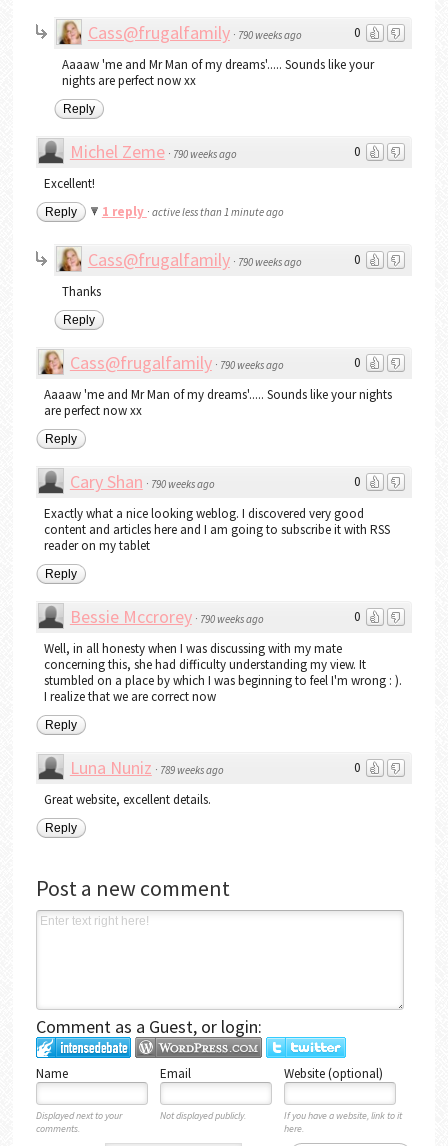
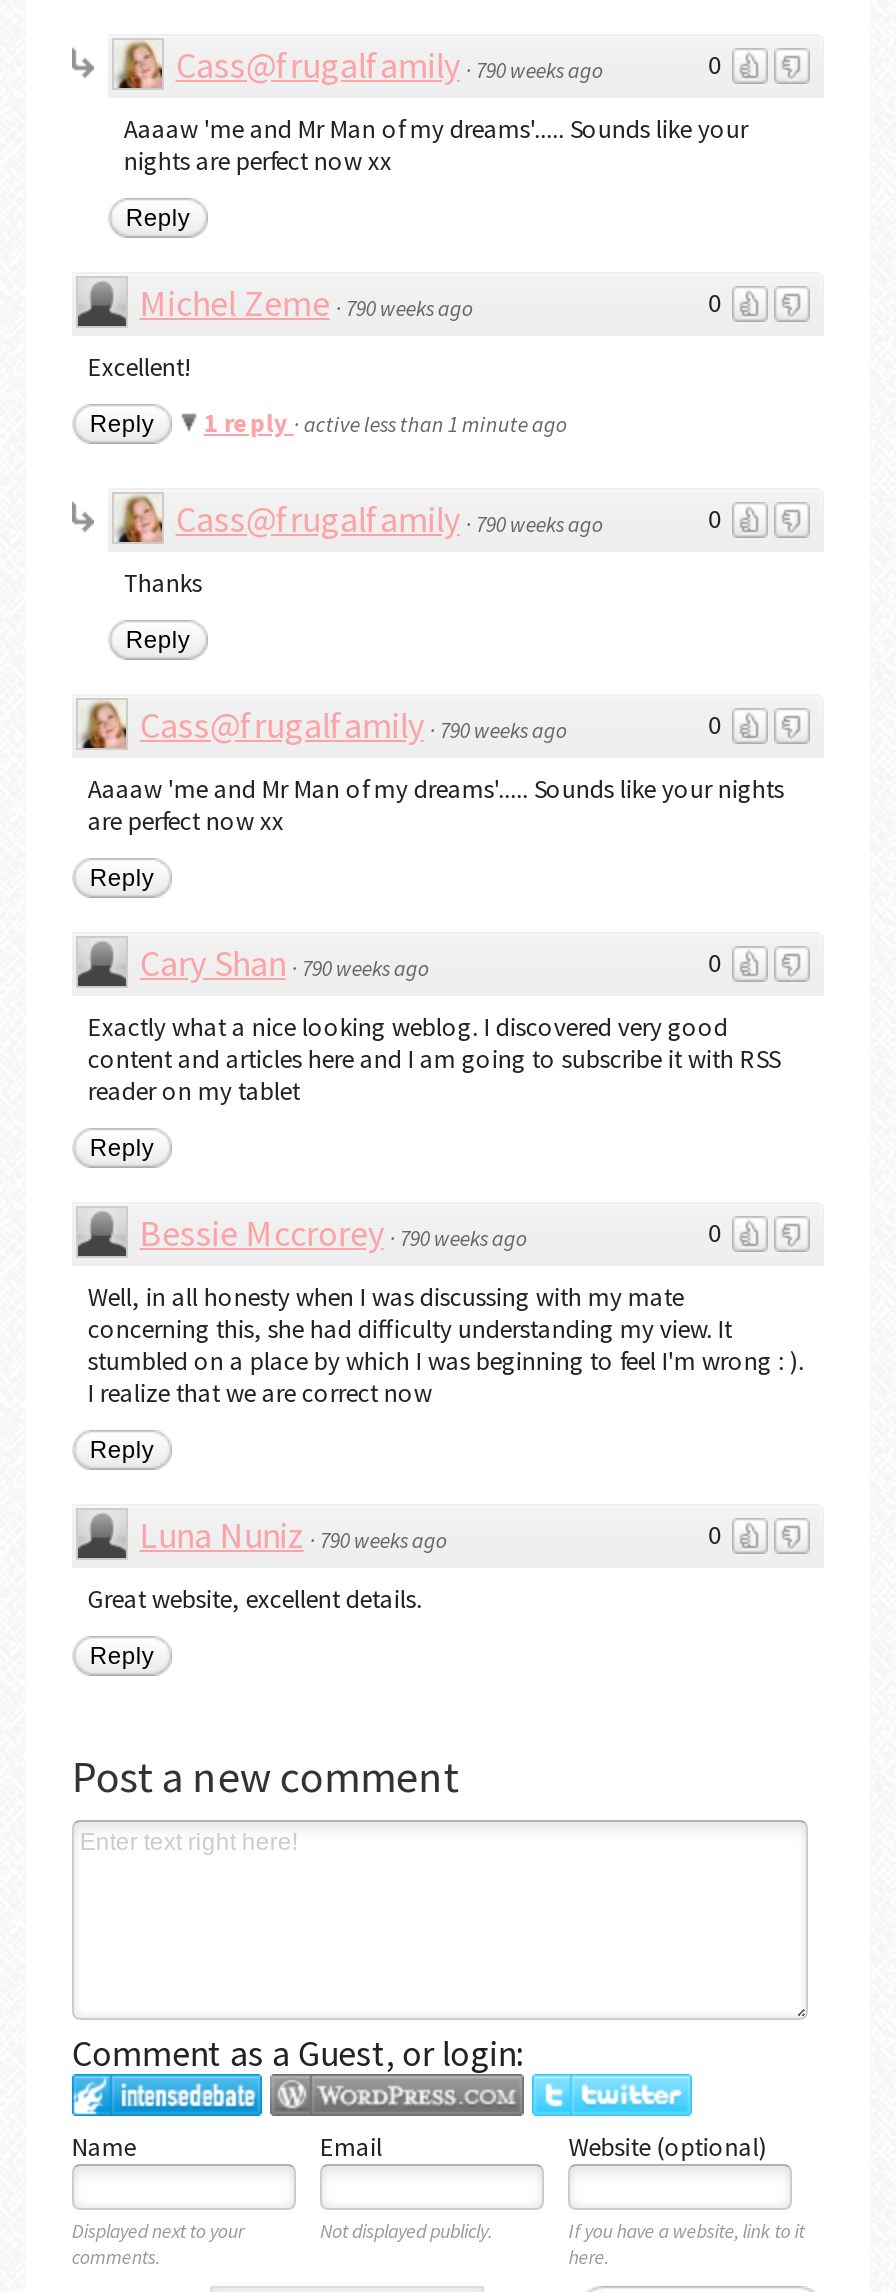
[70,756,224,779] Luna Nuniz · 789 weeks ago -> [140,1511,448,1557] Luna Nuniz · 790 weeks ago

